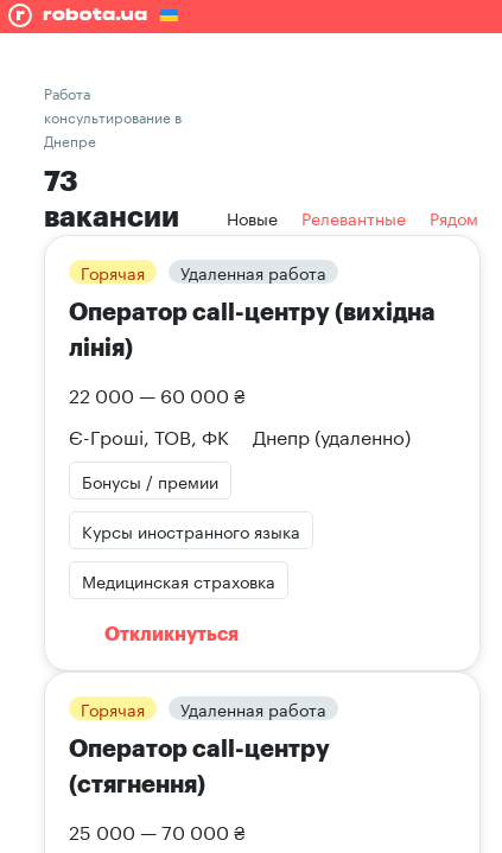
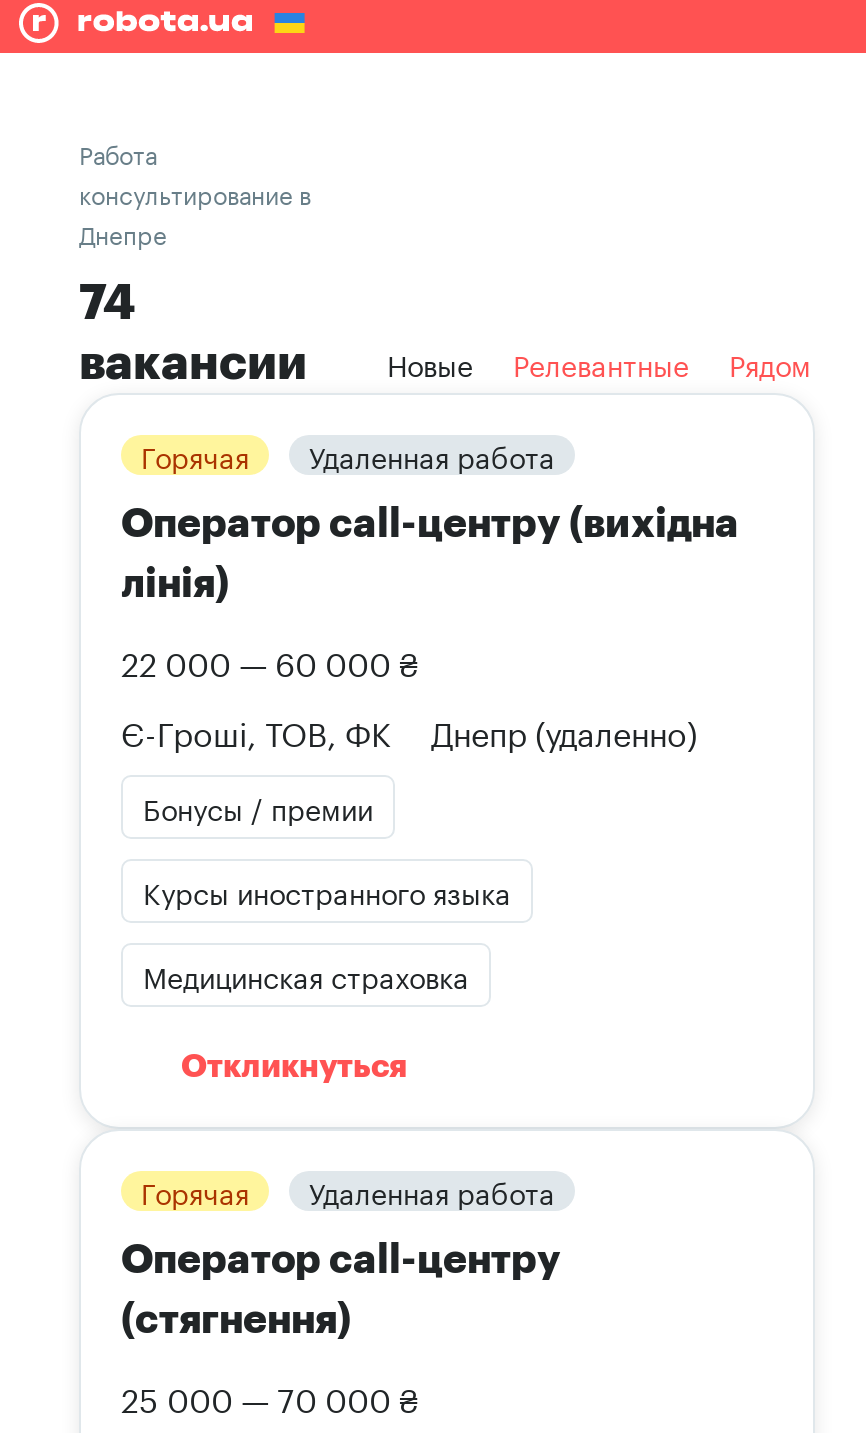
[44,167,78,196] 73 -> [79,279,135,327] 74

